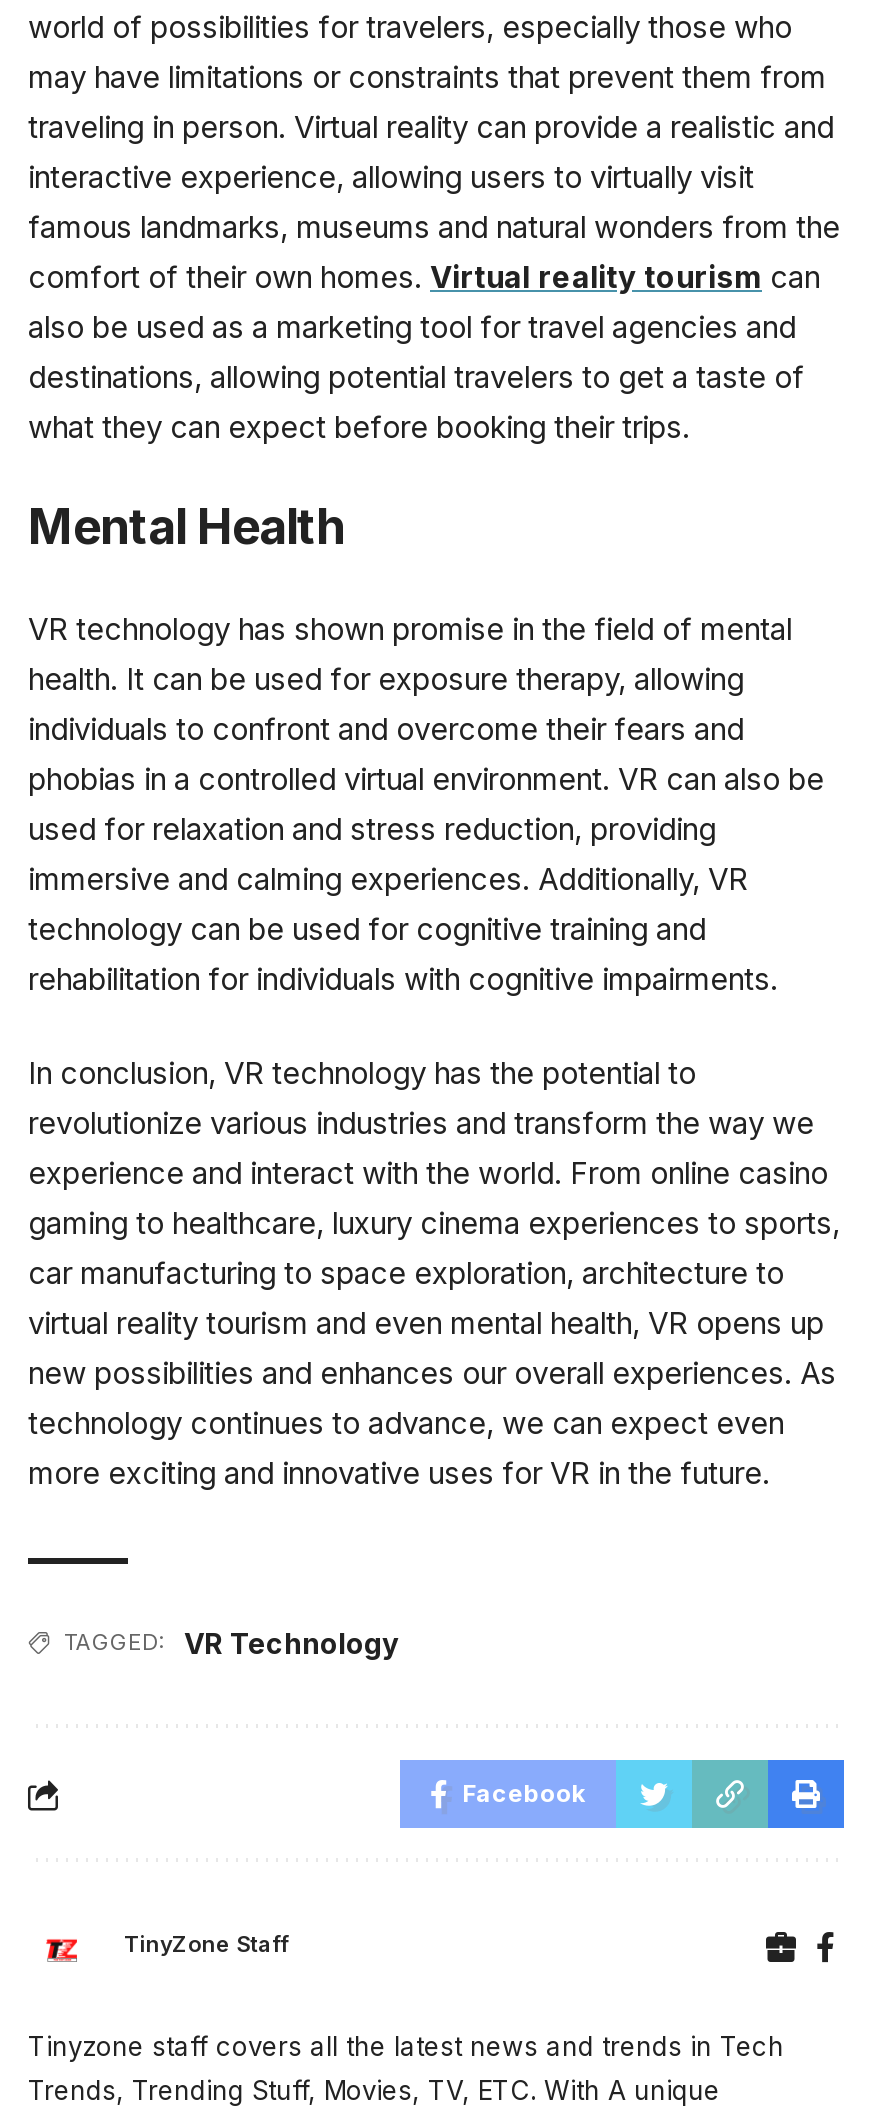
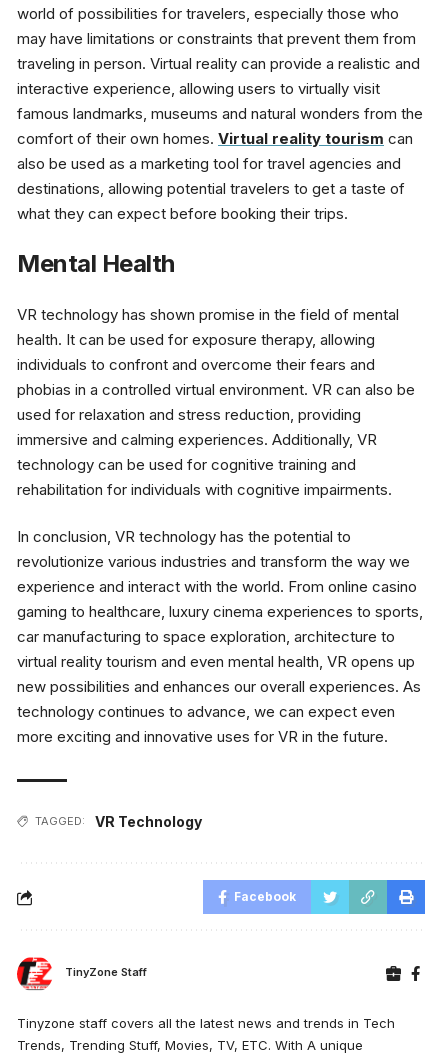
[28,1914,98,1980] [image] -> [16,956,53,991] [image]

